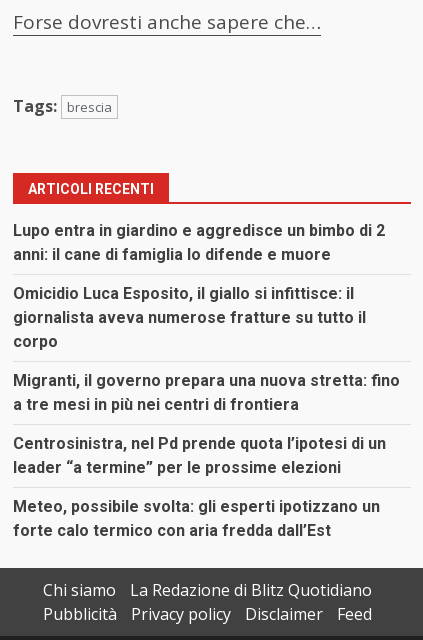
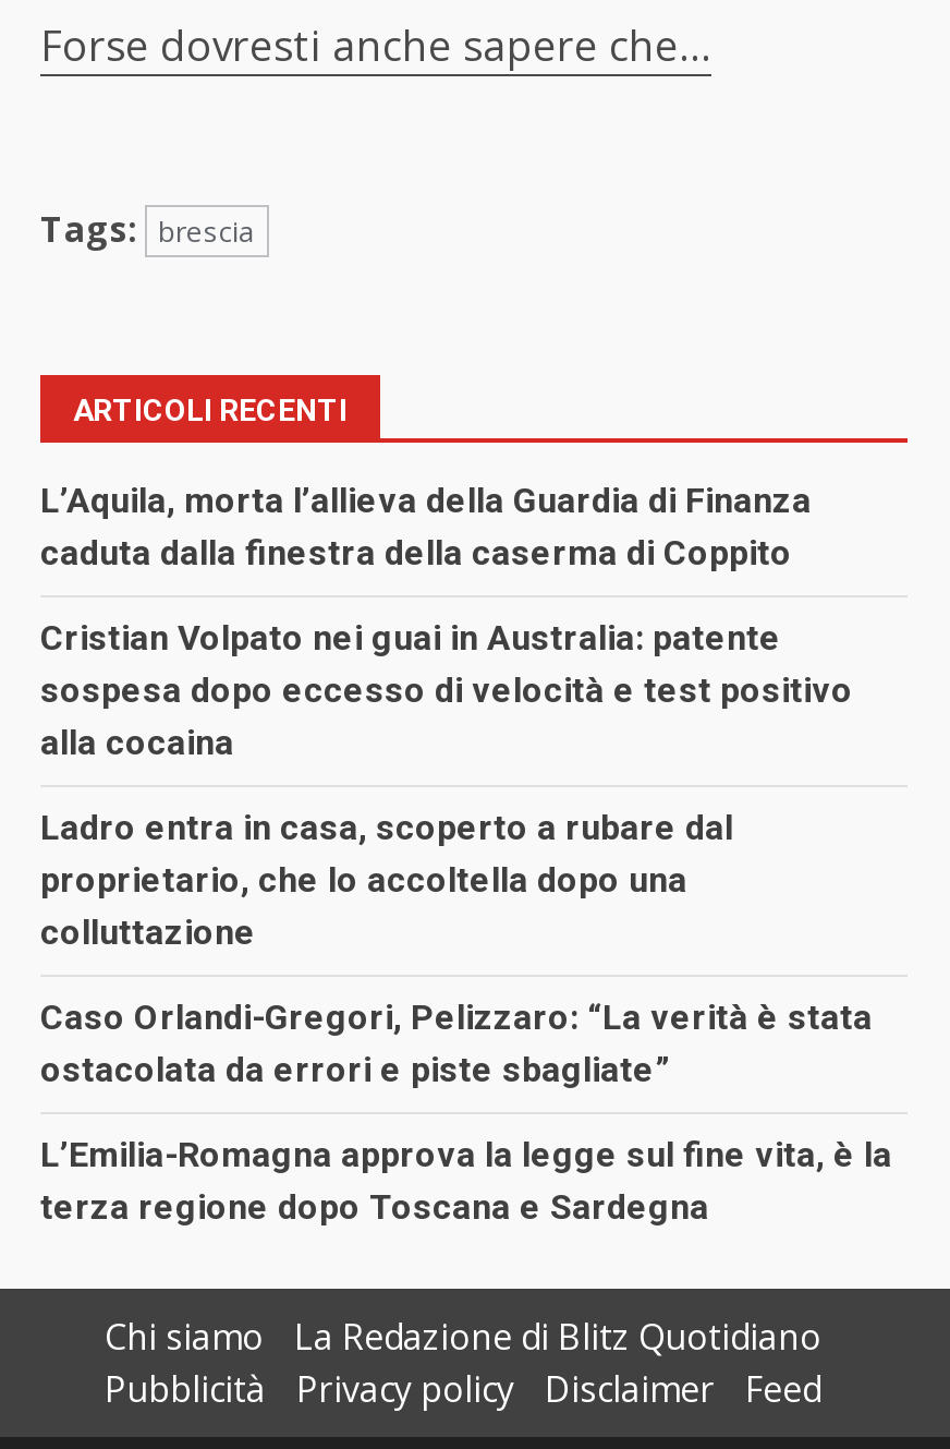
[13,221,385,264] Lupo entra in giardino e aggredisce un bimbo di 2 | anni: il cane di famiglia lo difende e muore -> [40,479,812,573] L’Aquila, morta l’allieva della Guardia di Finanza | caduta dalla finestra della caserma di Coppito
[13,284,366,351] Omicidio Luca Esposito, il giallo si infittisce: il | giornalista aveva numerose fratture su tutto il | corpo -> [40,616,853,762] Cristian Volpato nei guai in Australia: patente | sospesa dopo eccesso di velocità e test positivo | alla cocaina
[13,371,400,414] Migranti, il governo prepara una nuova stretta: fino | a tre mesi in più nei centri di frontiera -> [40,806,733,952] Ladro entra in casa, scoperto a rubare dal | proprietario, che lo accoltella dopo una | colluttazione
[13,434,386,477] Centrosinistra, nel Pd prende quota l’ipotesi di un | leader “a termine” per le prossime elezioni -> [40,996,873,1089] Caso Orlandi-Gregori, Pelizzaro: “La verità è stata | ostacolata da errori e piste sbagliate”
[13,497,380,540] Meteo, possibile svolta: gli esperti ipotizzano un | forte calo termico con aria fredda dall’Est -> [40,1133,892,1227] L’Emilia-Romagna approva la legge sul fine vita, è la | terza regione dopo Toscana e Sardegna

